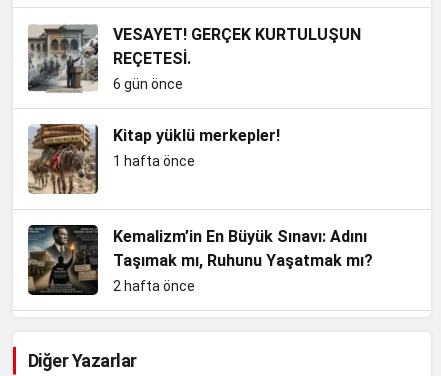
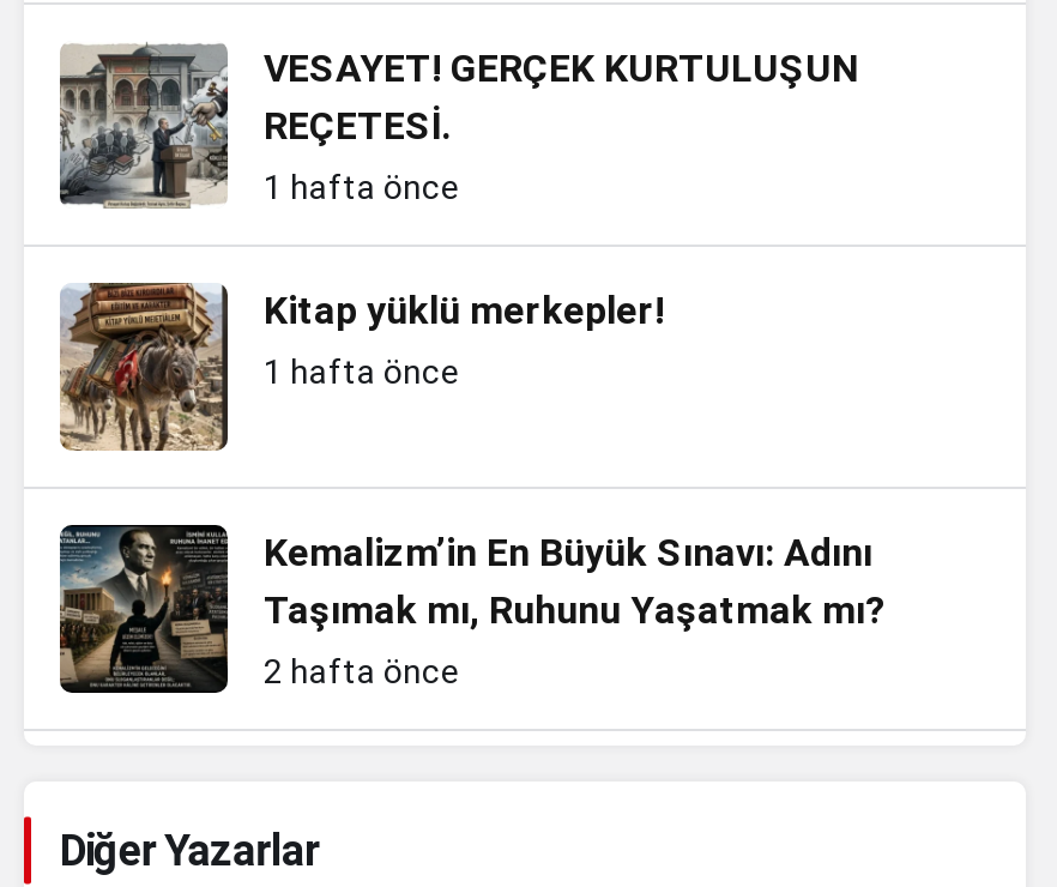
[113,76,183,92] 6 gün önce -> [264,168,460,206] 1 hafta önce

